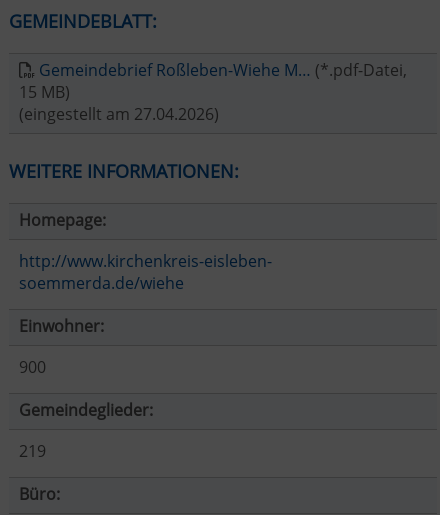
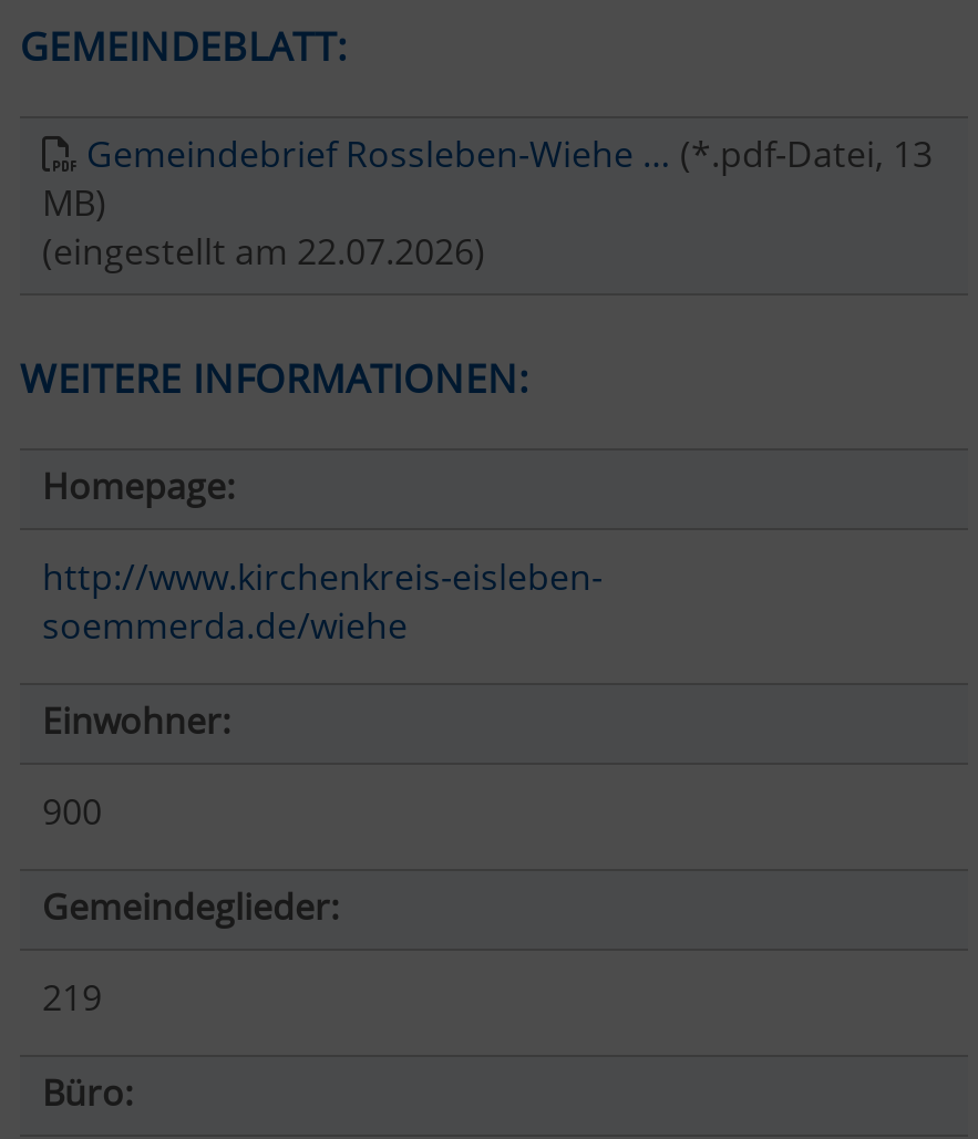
[19,59,407,125] Gemeindebrief Roßleben-Wiehe M… (*.pdf-Datei, | 15 MB) | (eingestellt am 27.04.2026) -> [42,130,933,276] Gemeindebrief Rossleben-Wiehe … (*.pdf-Datei, 13 | MB) | (eingestellt am 22.07.2026)

